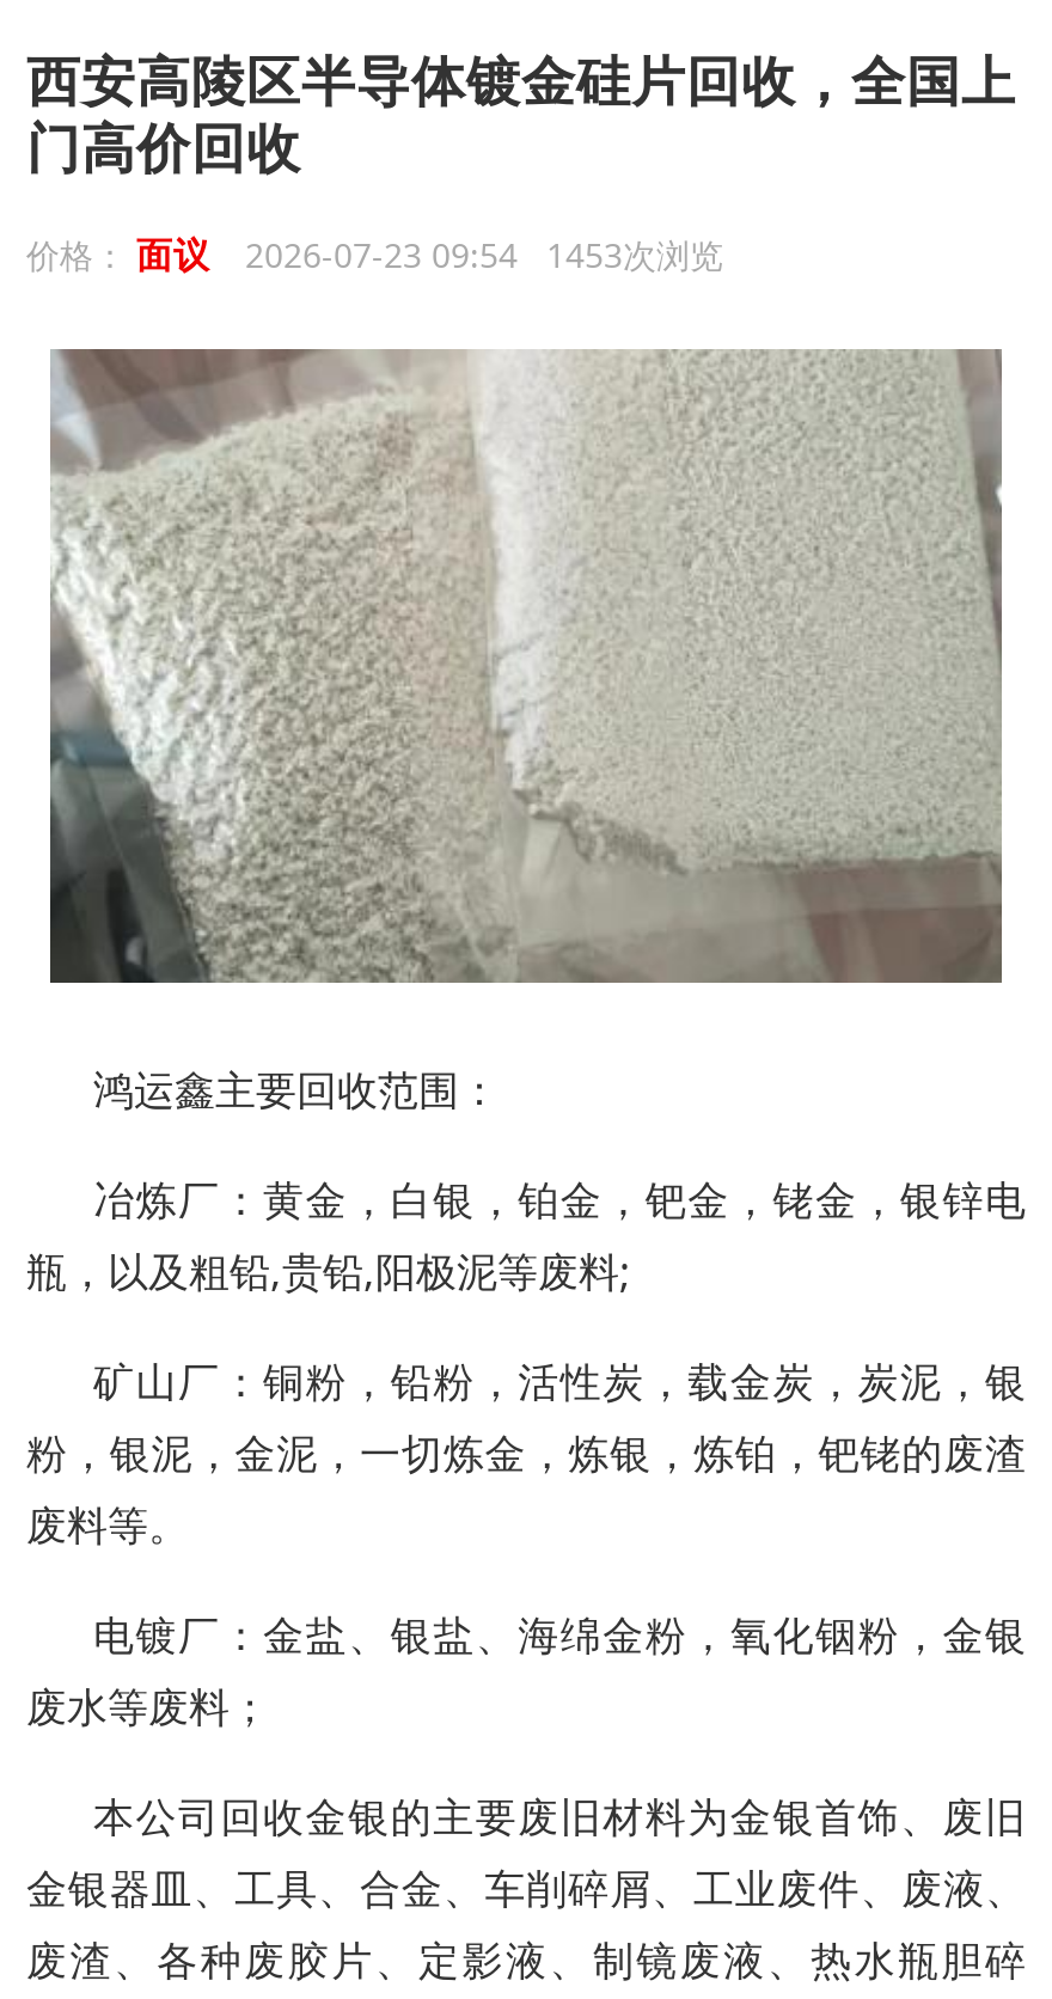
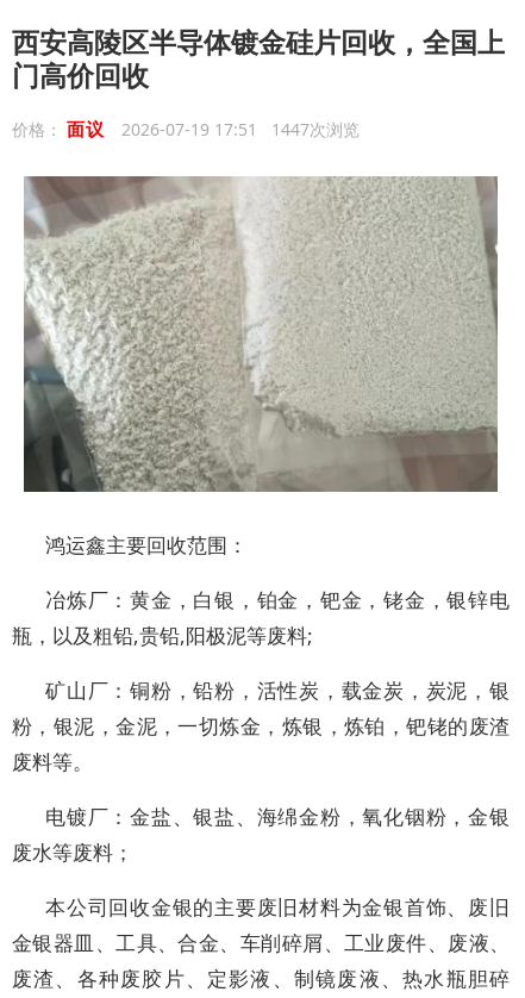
[26,230,723,277] 价格：面议 2026-07-23 09:54 1453次浏览 -> [12,117,359,141] 价格：面议 2026-07-19 17:51 1447次浏览

